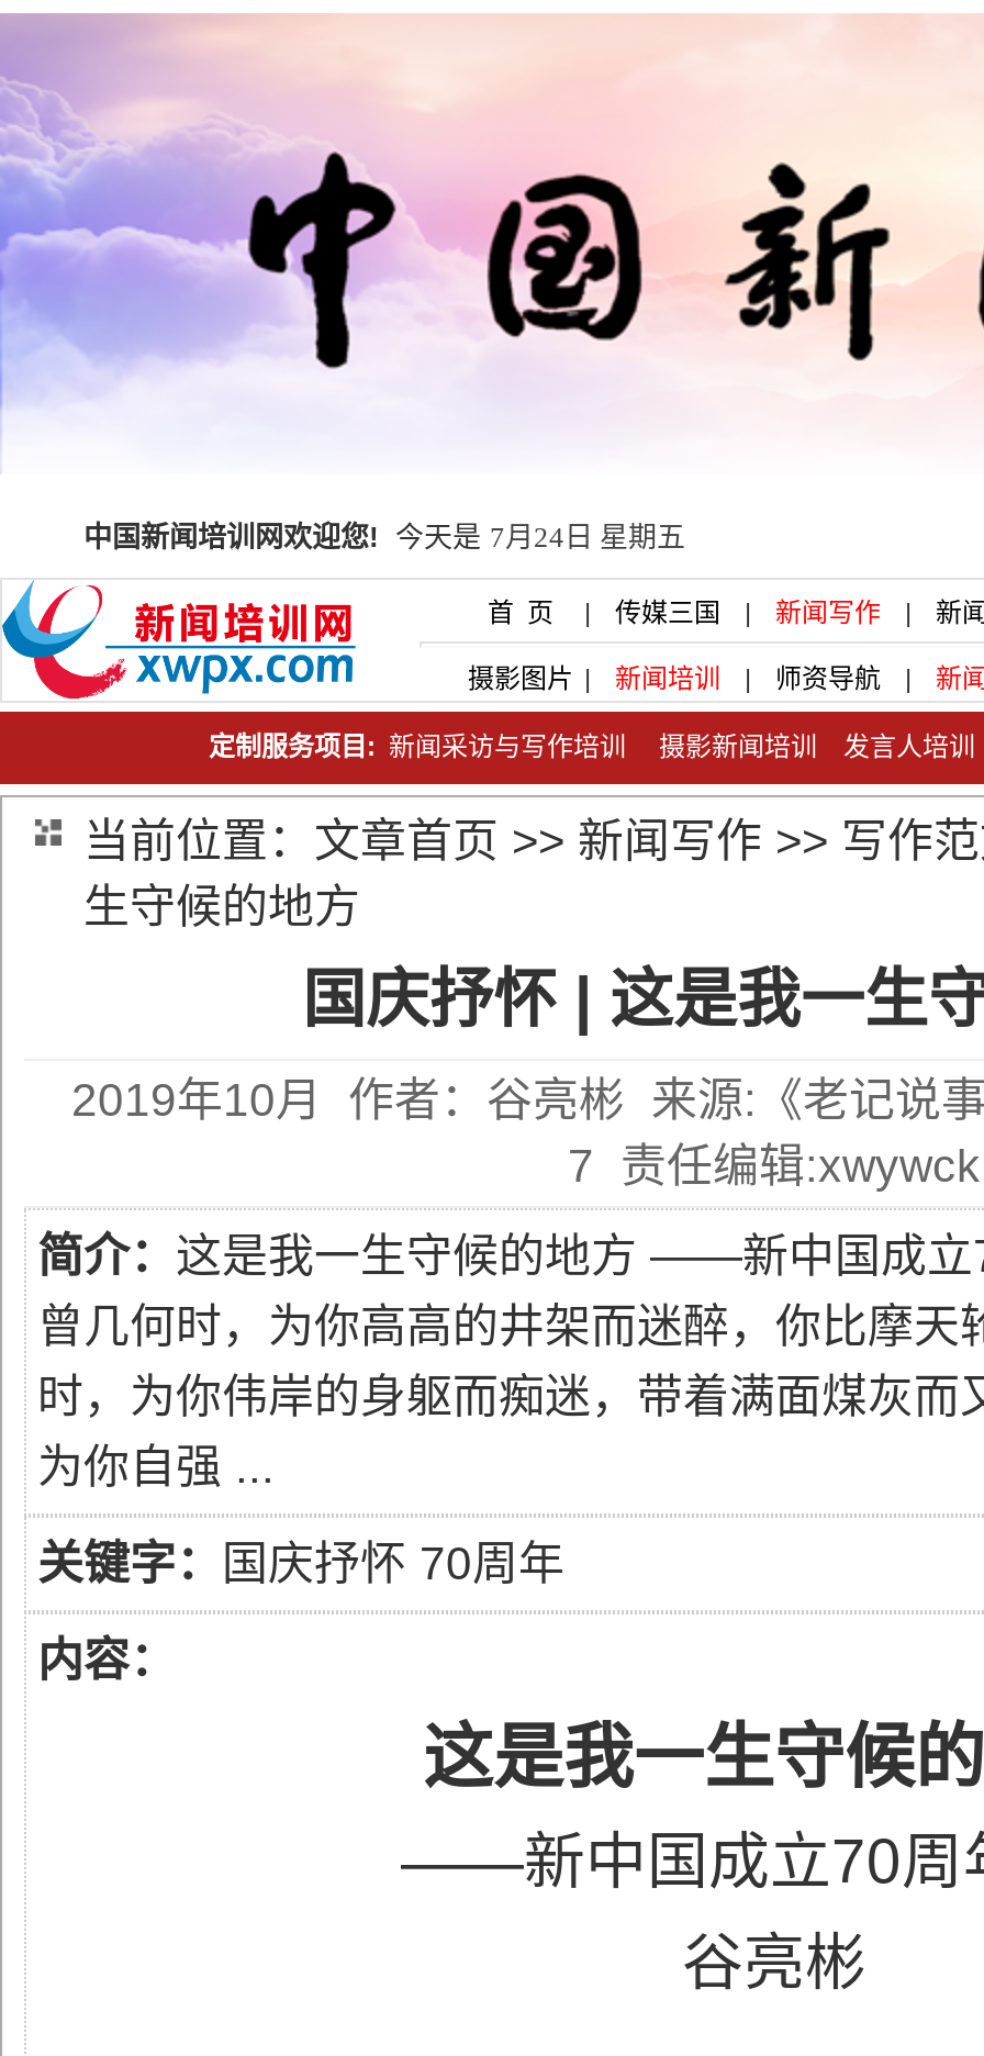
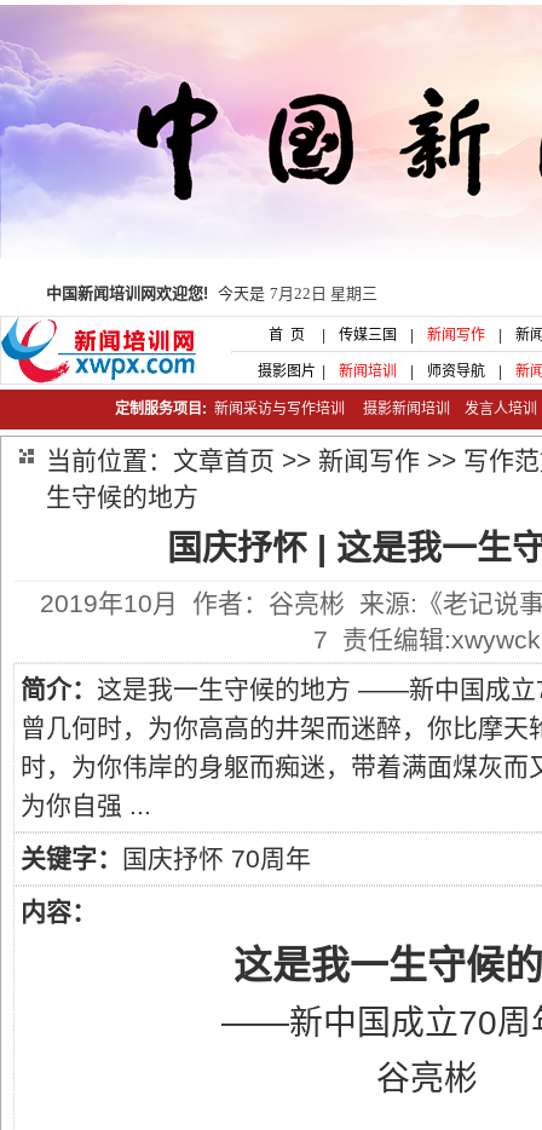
[83,521,685,554] 中国新闻培训网欢迎您!今天是7月24日 星期五 -> [46,284,377,302] 中国新闻培训网欢迎您!今天是7月22日 星期三

